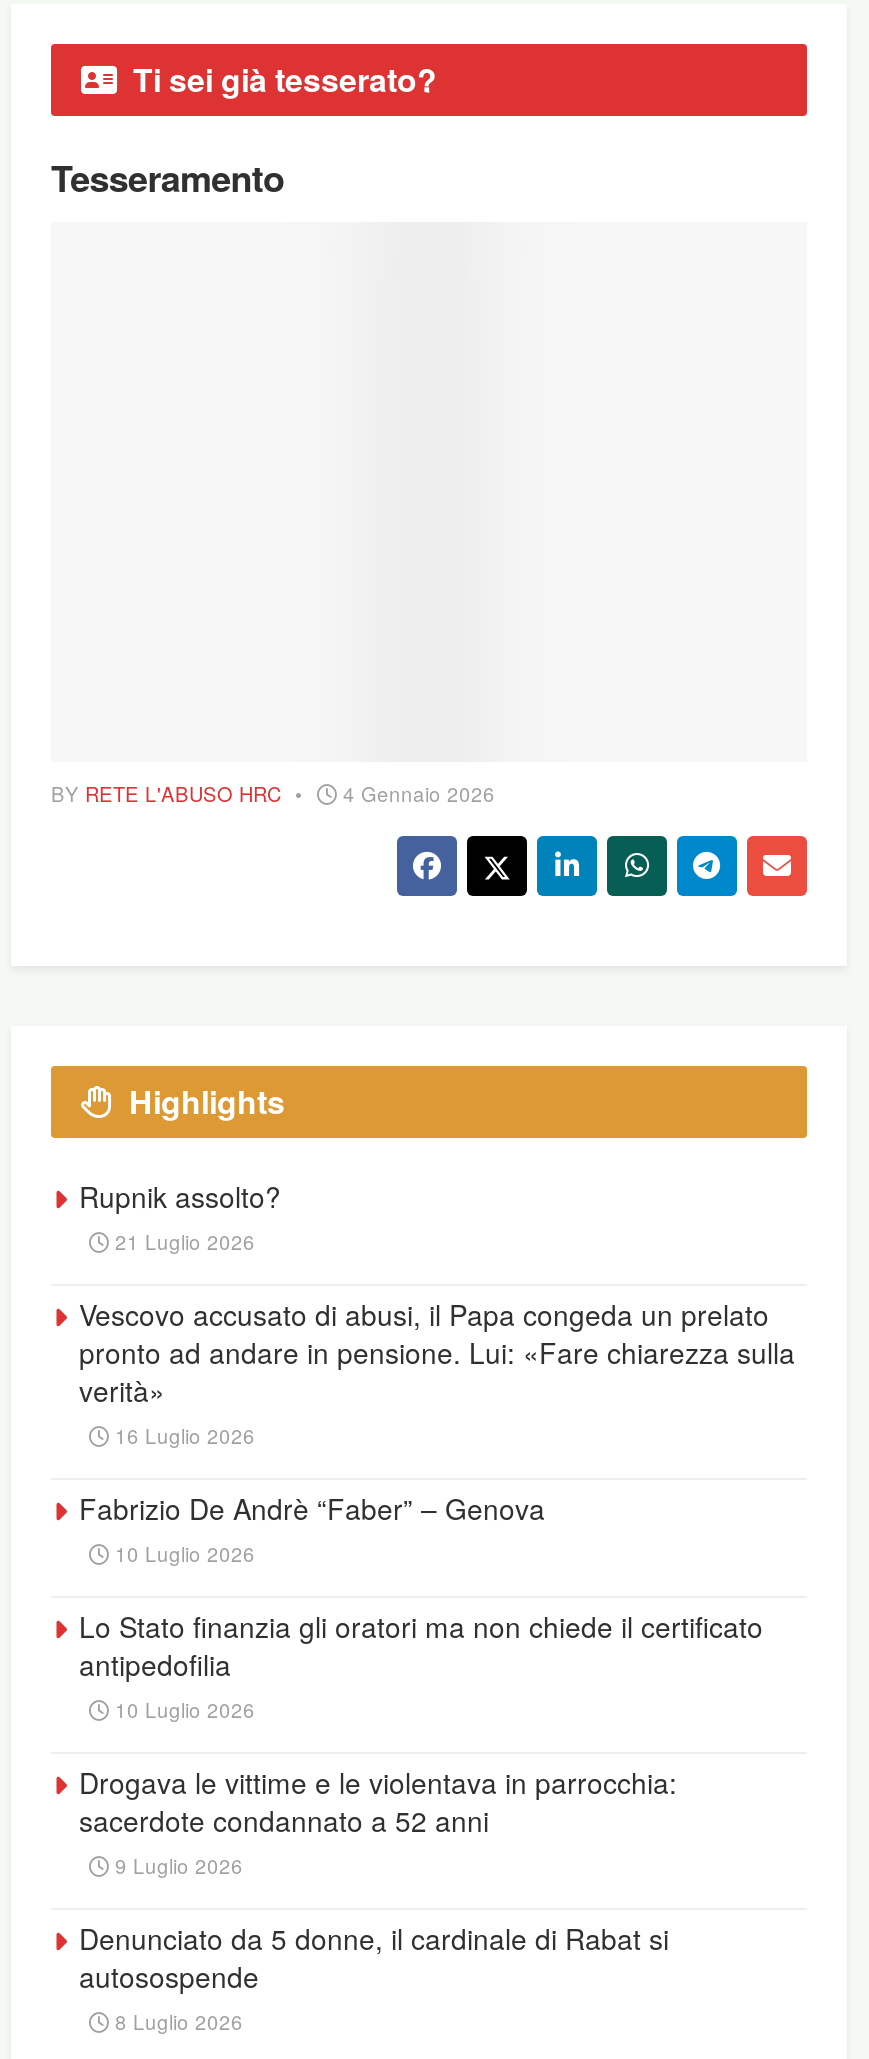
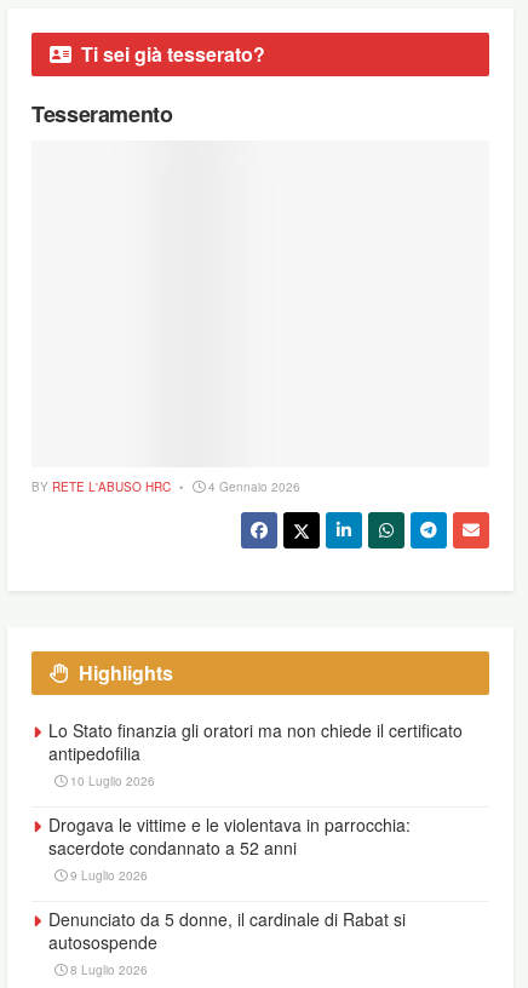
[79,1175,795,1567] Rupnik assolto? | 21 Luglio 2026 | Vescovo accusato di abusi, il Papa congeda un prelato | pronto ad andare in pensione. Lui: «Fare chiarezza sulla | verità» | 16 Luglio 2026 | Fabrizio De Andrè “Faber” – Genova | 10 Luglio 2026 -> none

